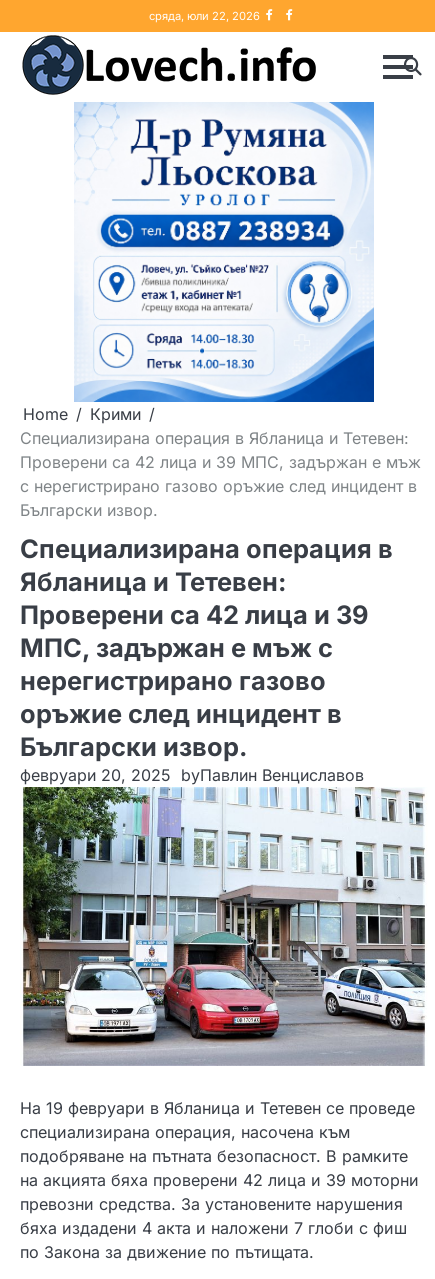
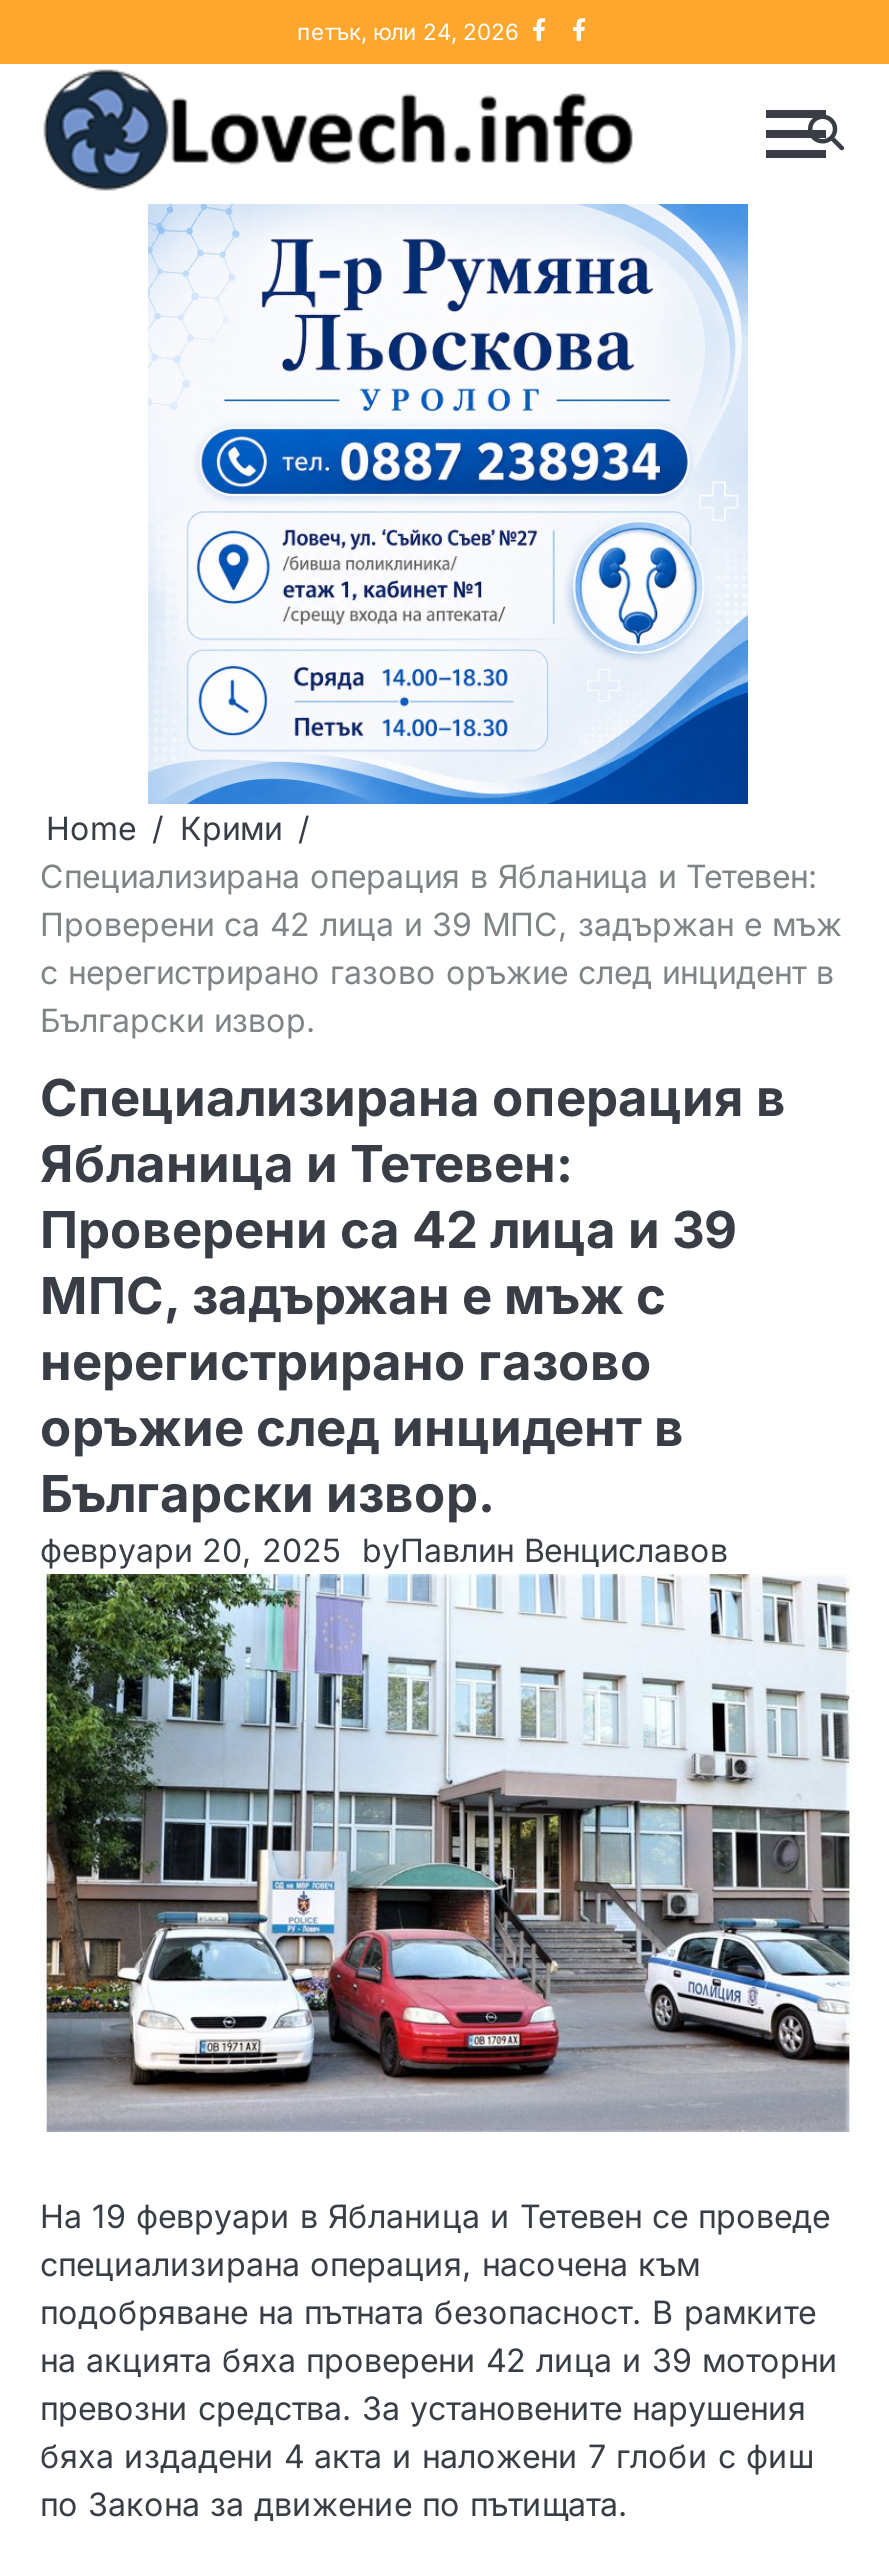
[148,8,259,22] сряда, юли 22, 2026 -> [297,17,519,45] петък, юли 24, 2026

